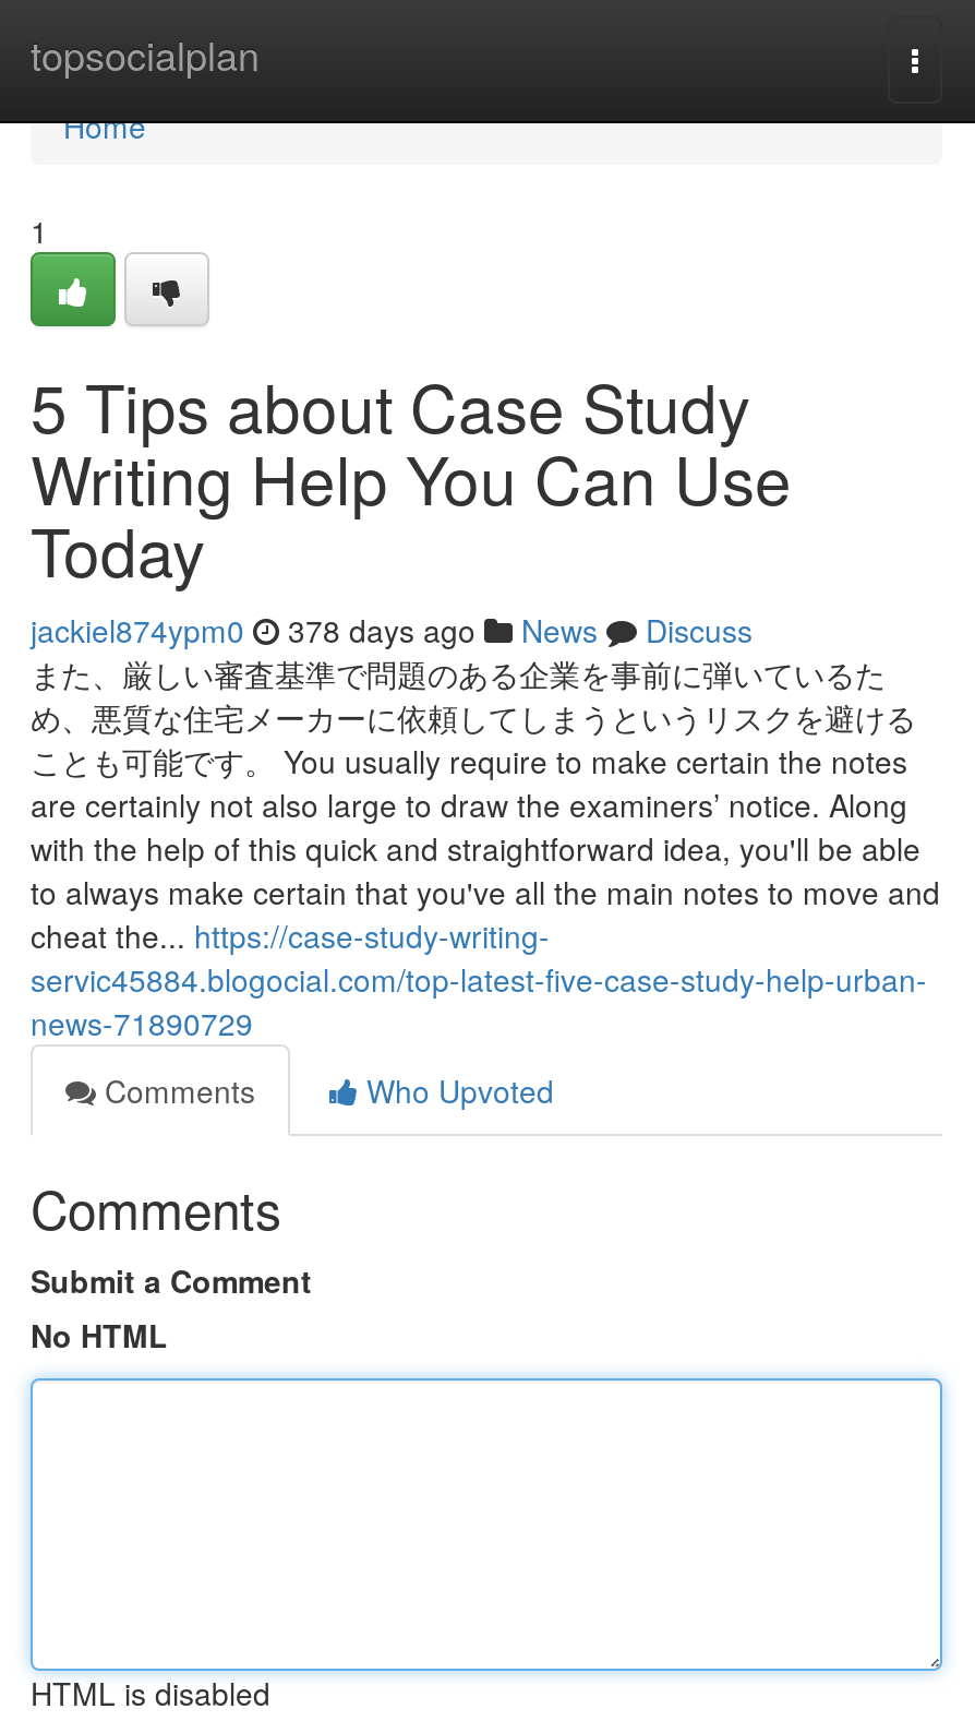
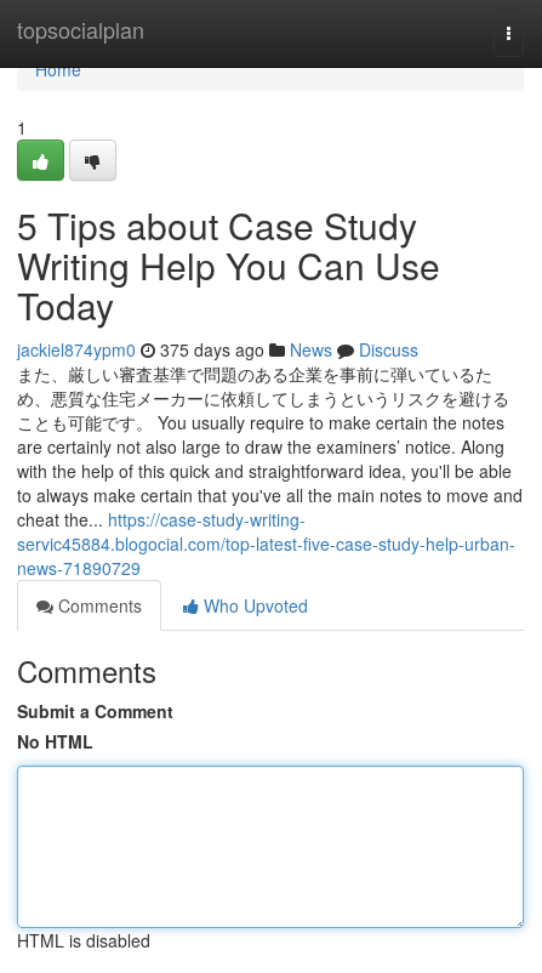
[31,608,753,652] jackiel874ypm0 378 days ago News Discuss -> [17,337,418,362] jackiel874ypm0 375 days ago News Discuss

